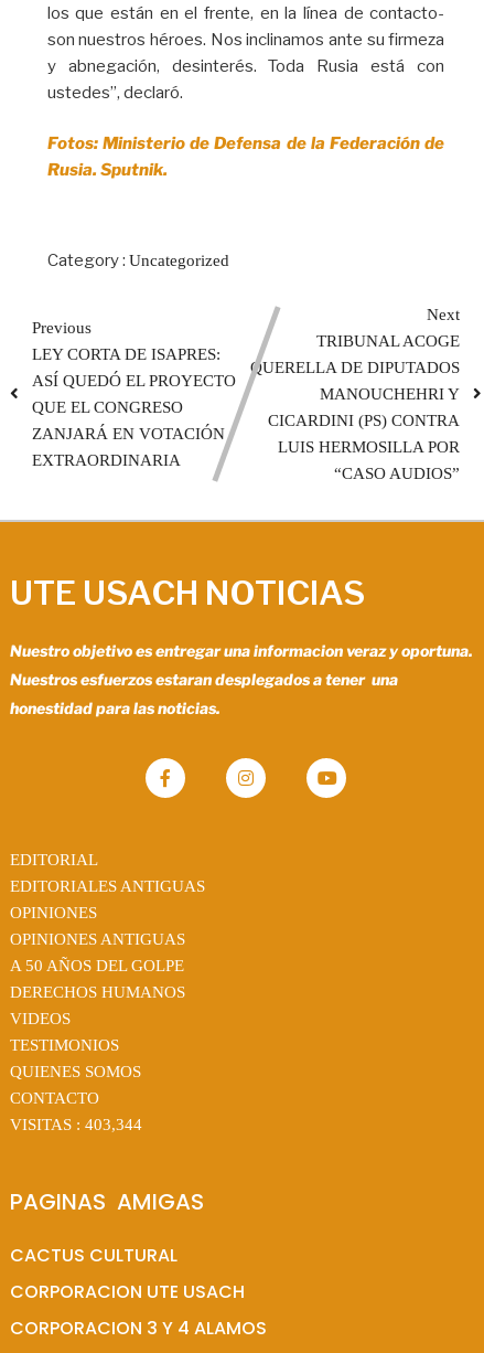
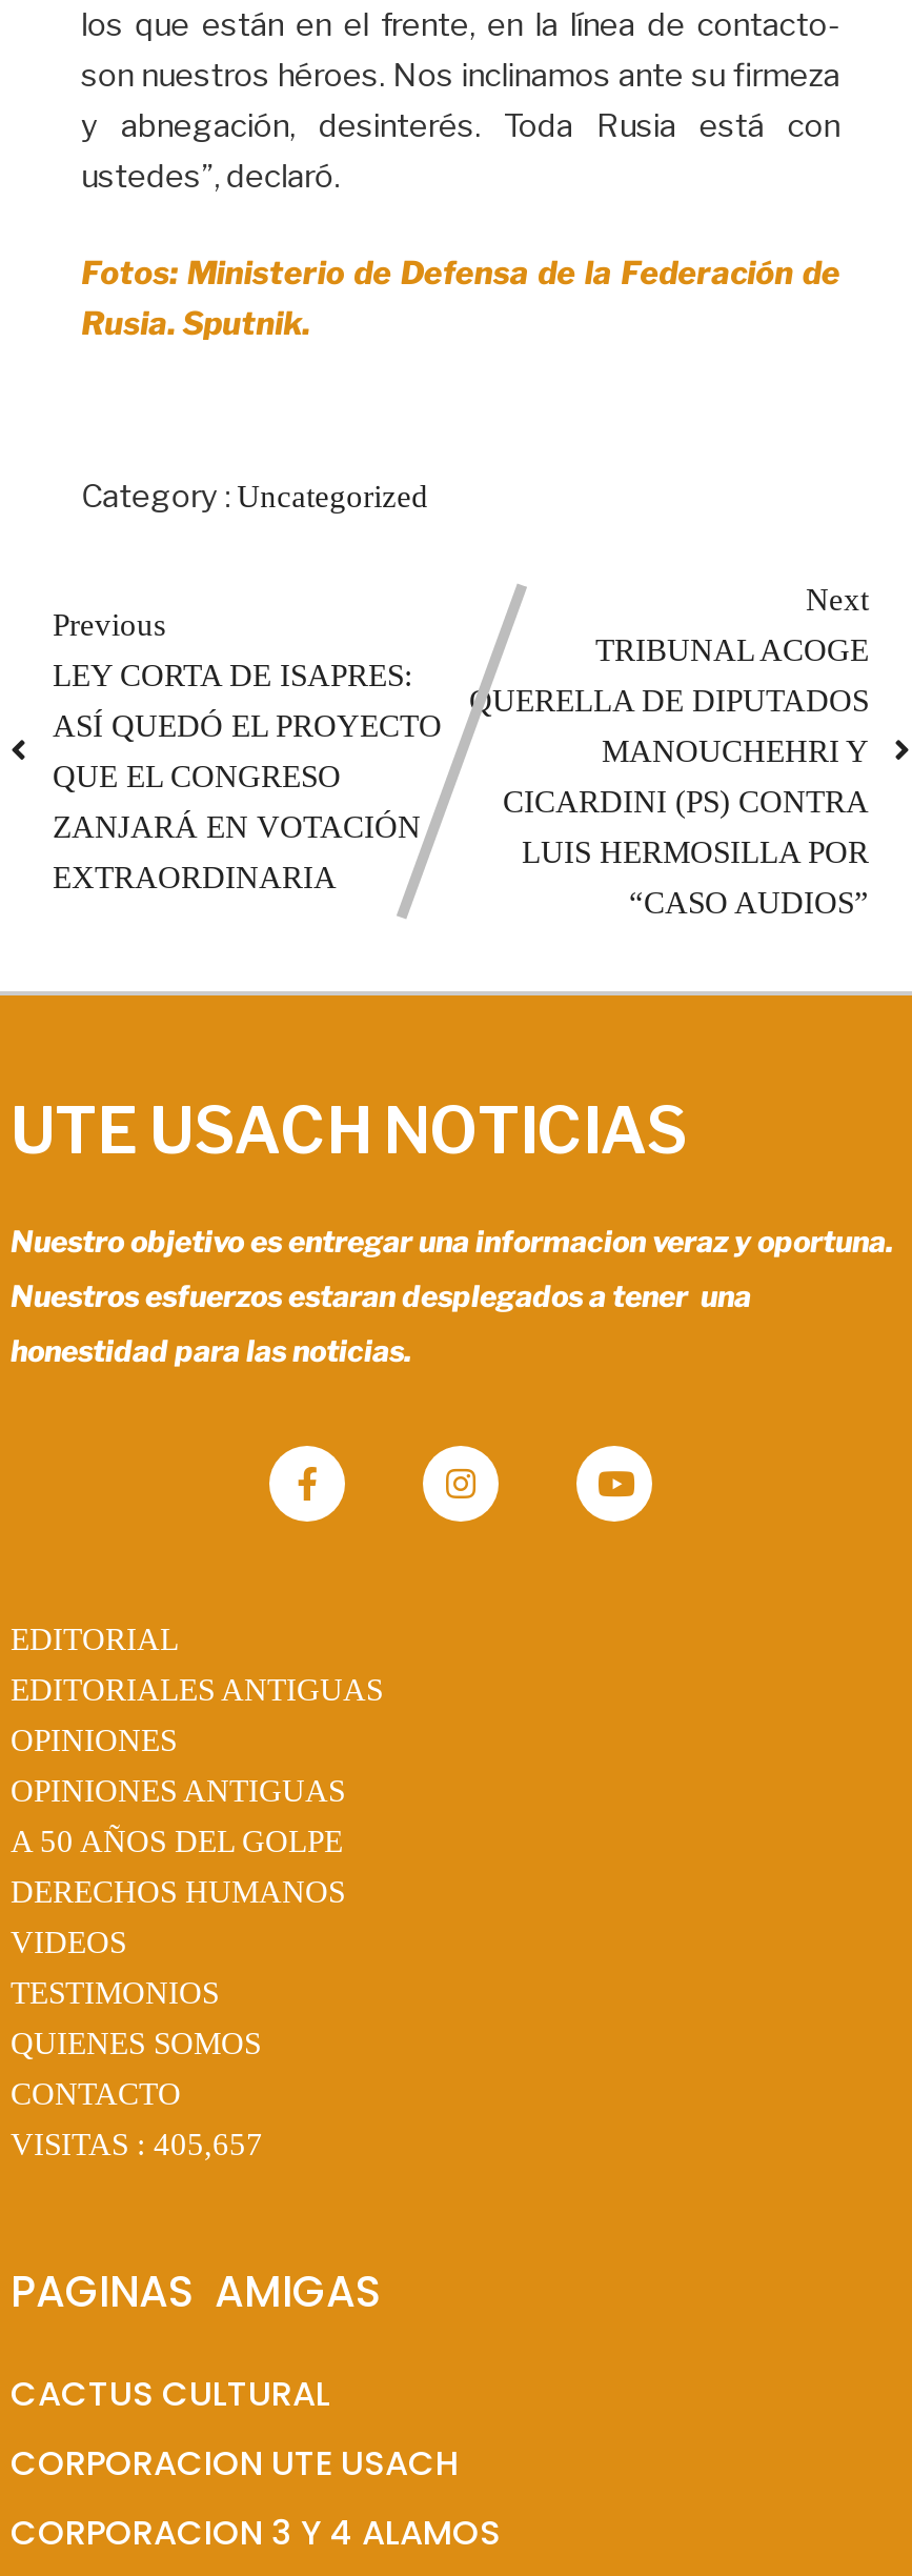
[10,1116,142,1133] VISITAS : 403,344 -> [11,2128,263,2161] VISITAS : 405,657

